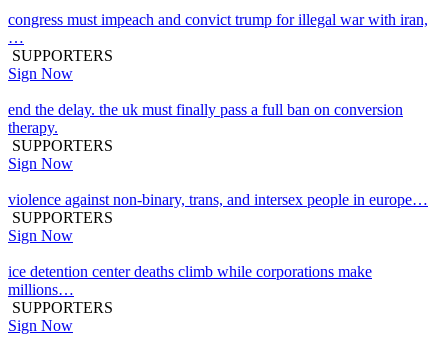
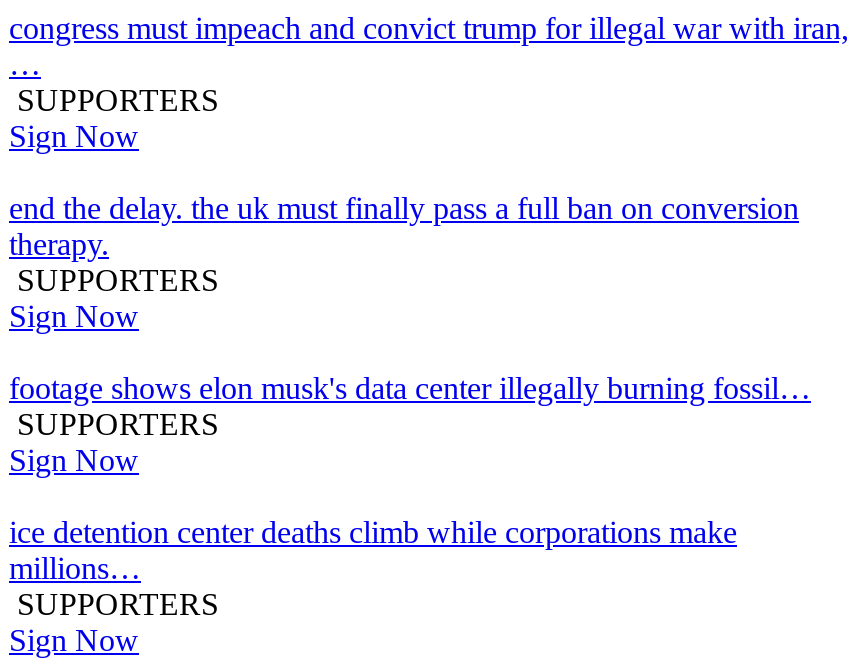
[8,191,428,208] violence against non-binary, trans, and intersex people in europe… -> [9,371,811,405] footage shows elon musk's data center illegally burning fossil…

